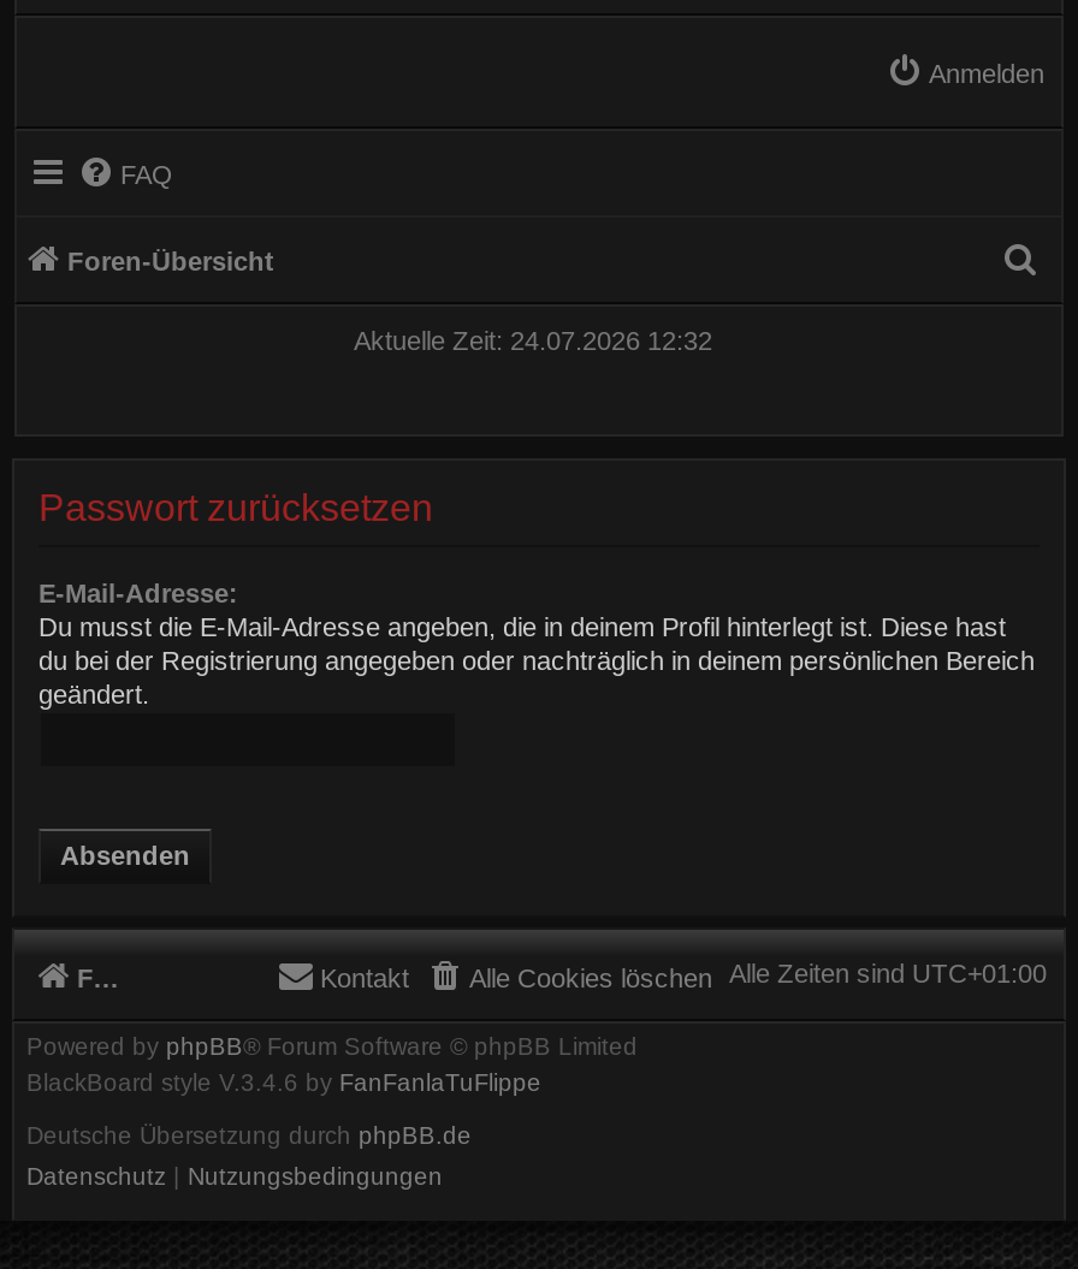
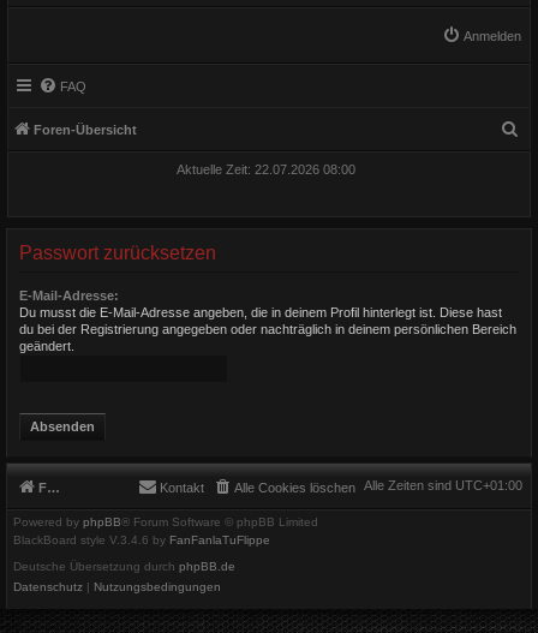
[354,326,712,355] Aktuelle Zeit: 24.07.2026 12:32 -> [177,162,355,176] Aktuelle Zeit: 22.07.2026 08:00

